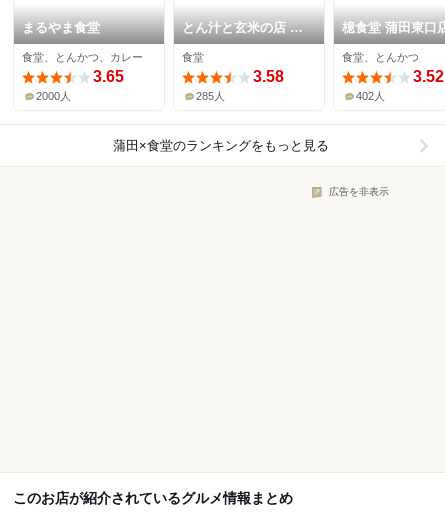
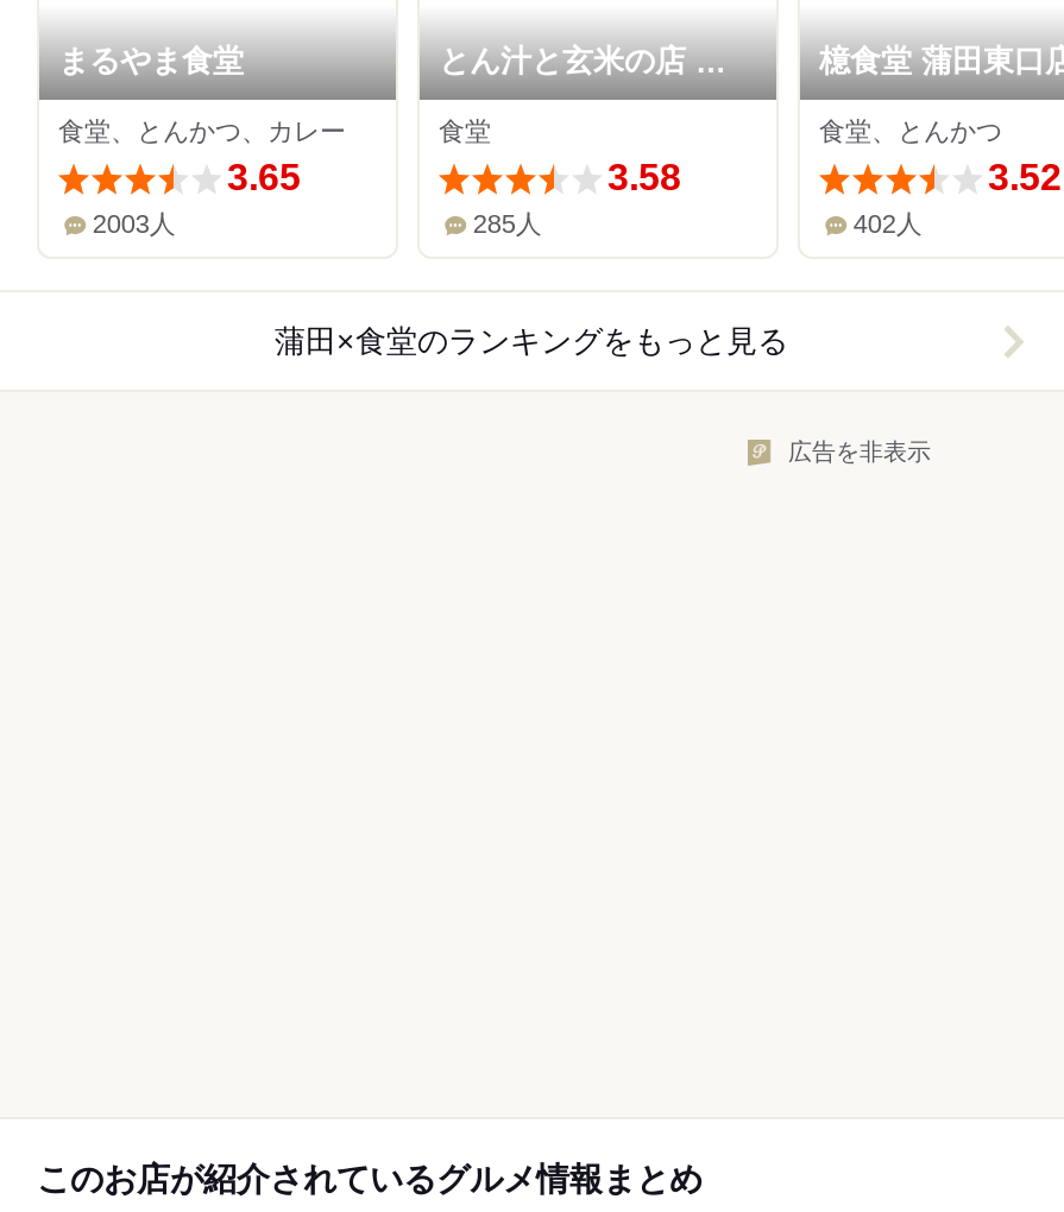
[36,90,71,102] 2000人 -> [92,210,176,238] 2003人

